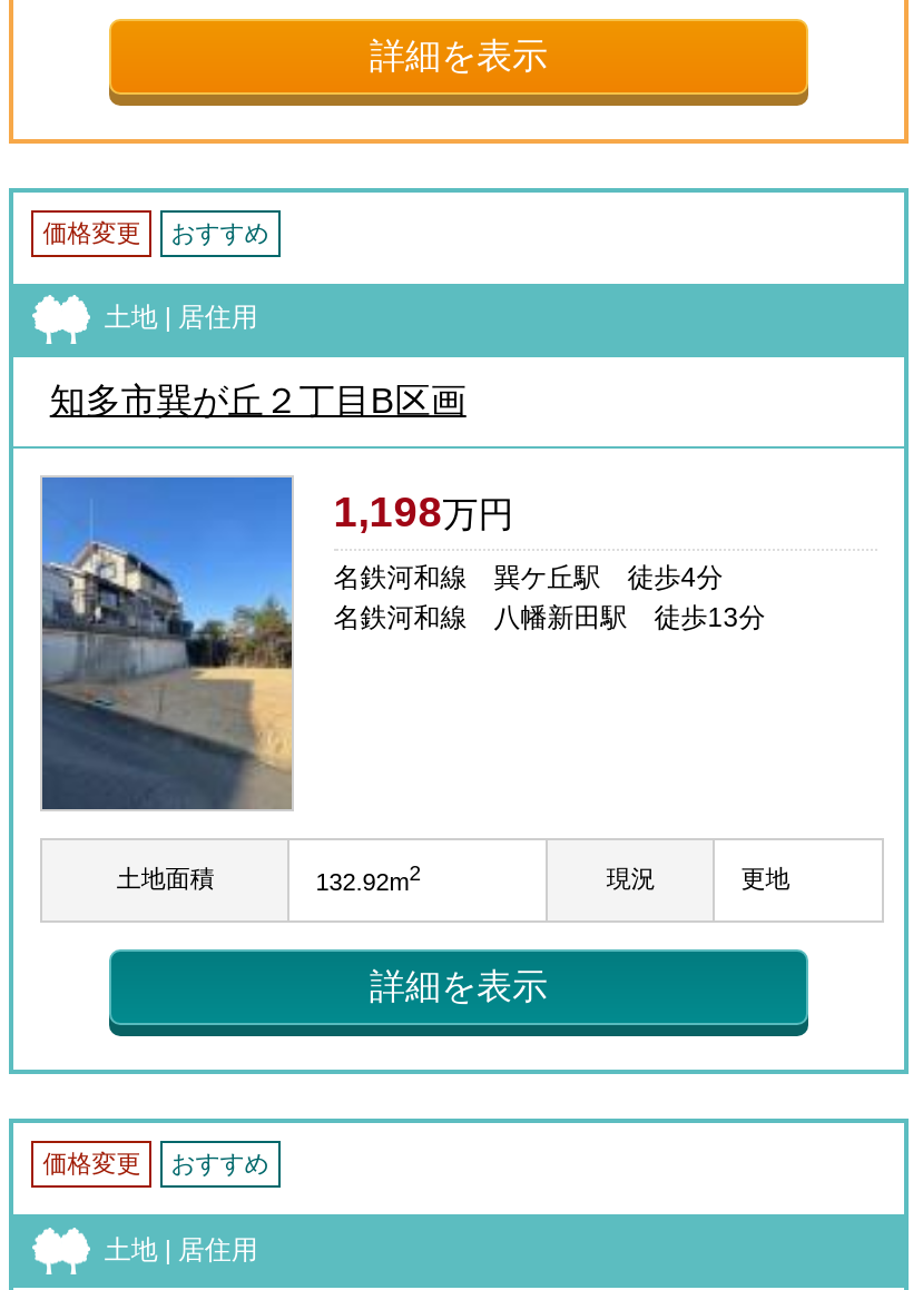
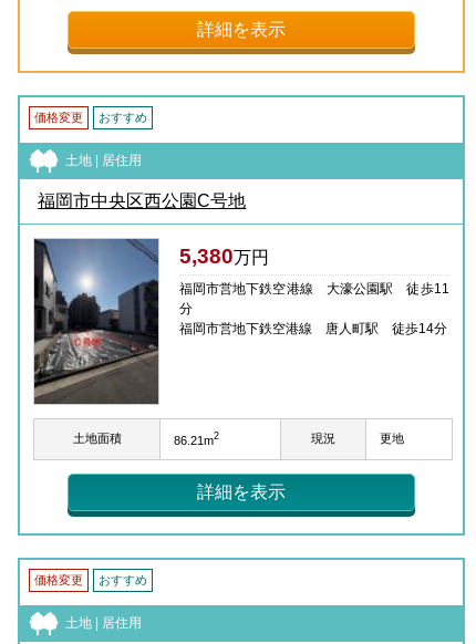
[50,382,466,420] 知多市巽が丘２丁目B区画 -> [38,192,246,211] 福岡市中央区西公園C号地
[40,477,514,809] [image] | 1,198万円 -> [33,238,269,404] [image] | 5,380万円
[333,561,765,632] 名鉄河和線 巽ケ丘駅 徒歩4分 | 名鉄河和線 八幡新田駅 徒歩13分 -> [179,281,449,336] 福岡市営地下鉄空港線 大濠公園駅 徒歩11 | 分 | 福岡市営地下鉄空港線 唐人町駅 徒歩14分
[316,863,420,896] 132.92m2 -> [173,431,219,447] 86.21m2

